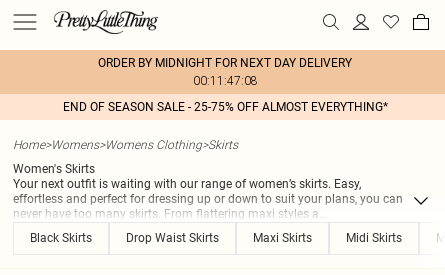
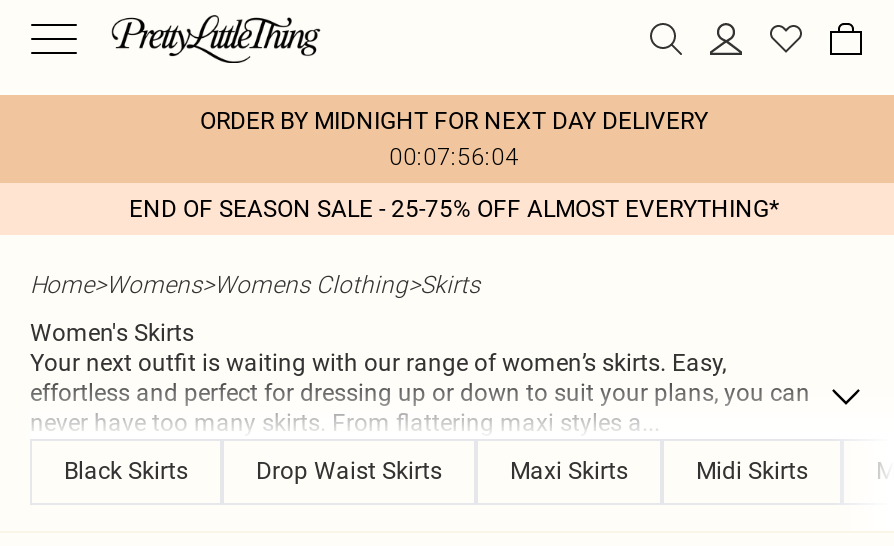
[192,73,257,88] 00:11:47:08 -> [389,141,519,171] 00:07:56:04

